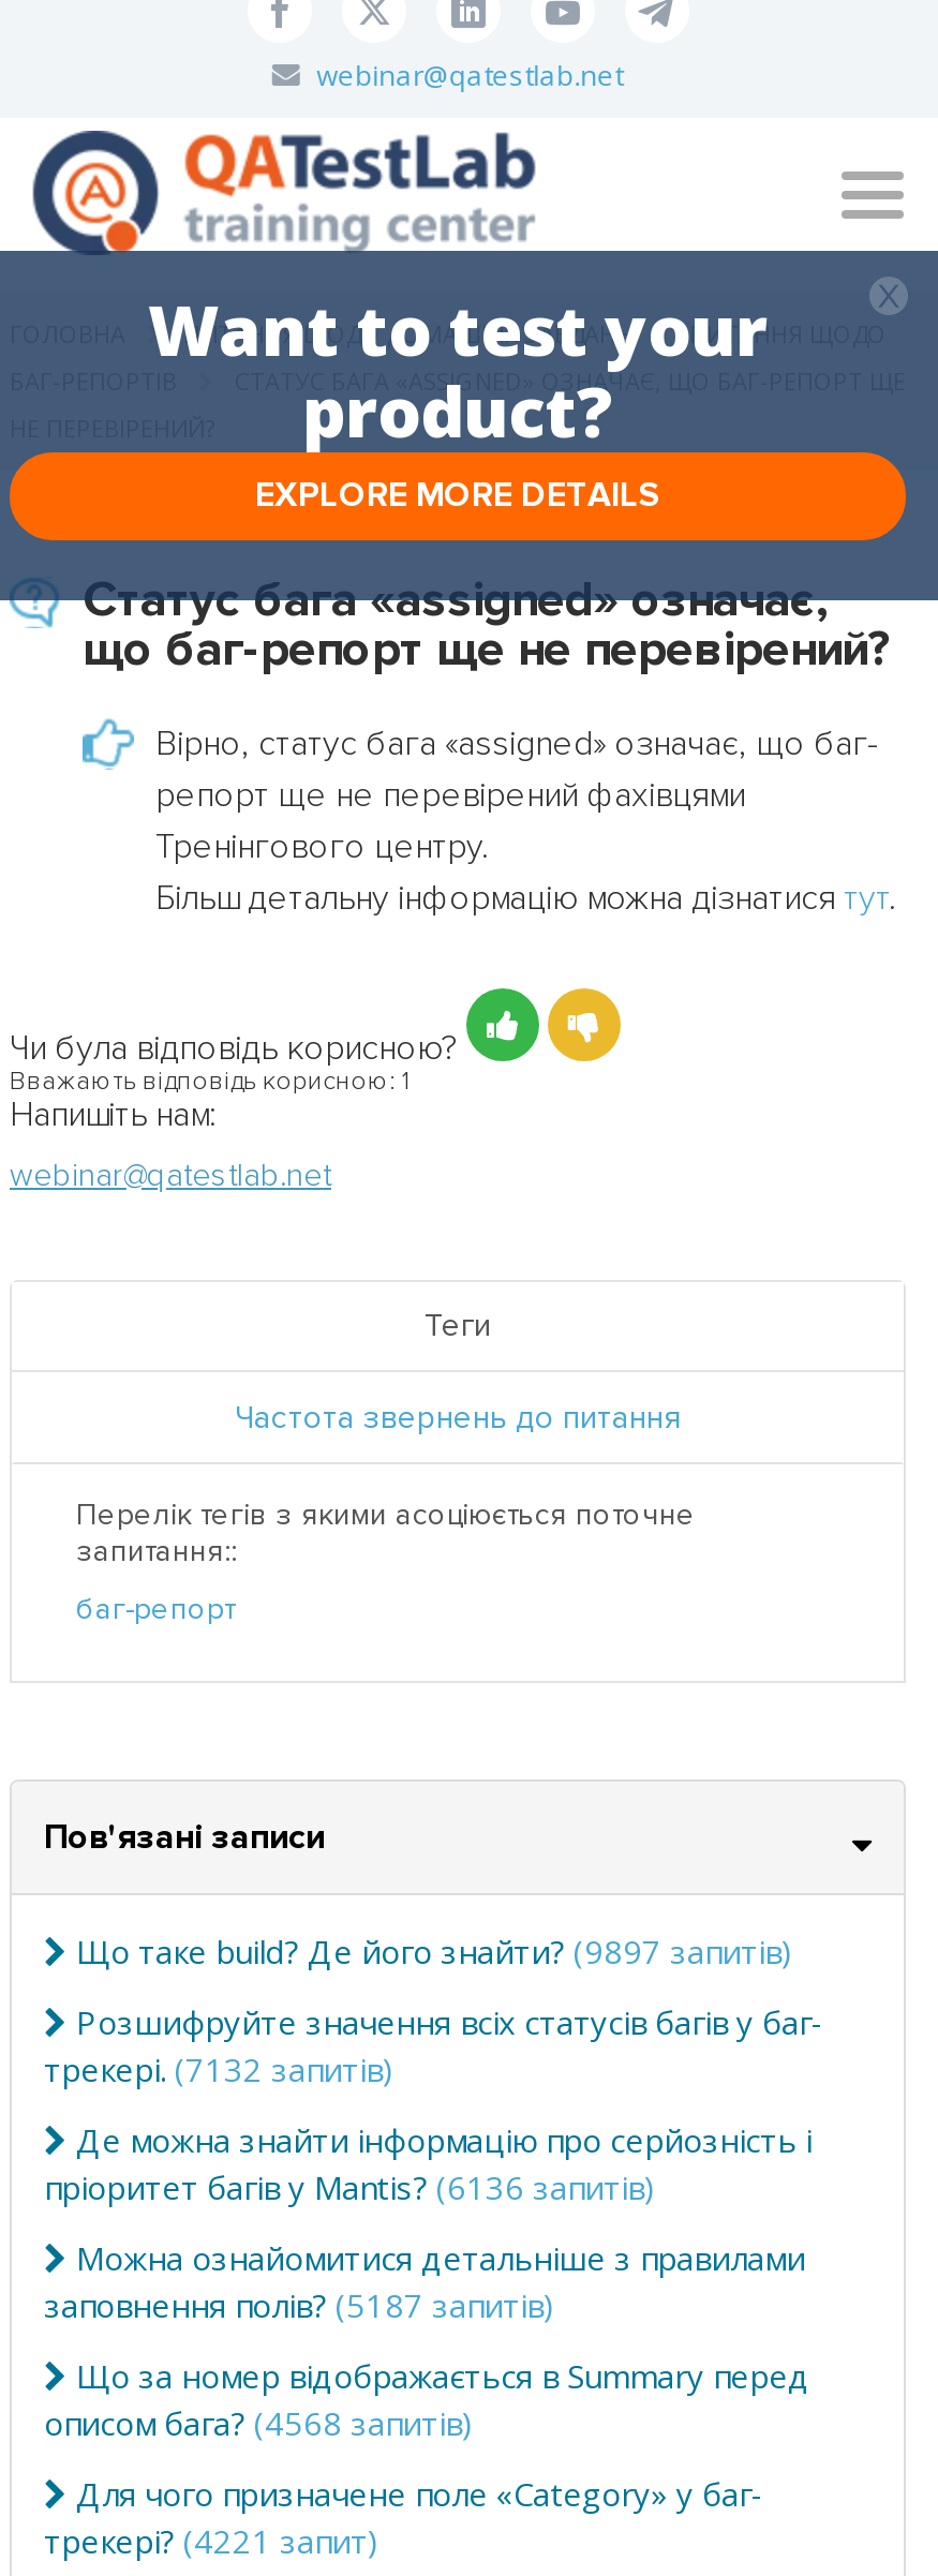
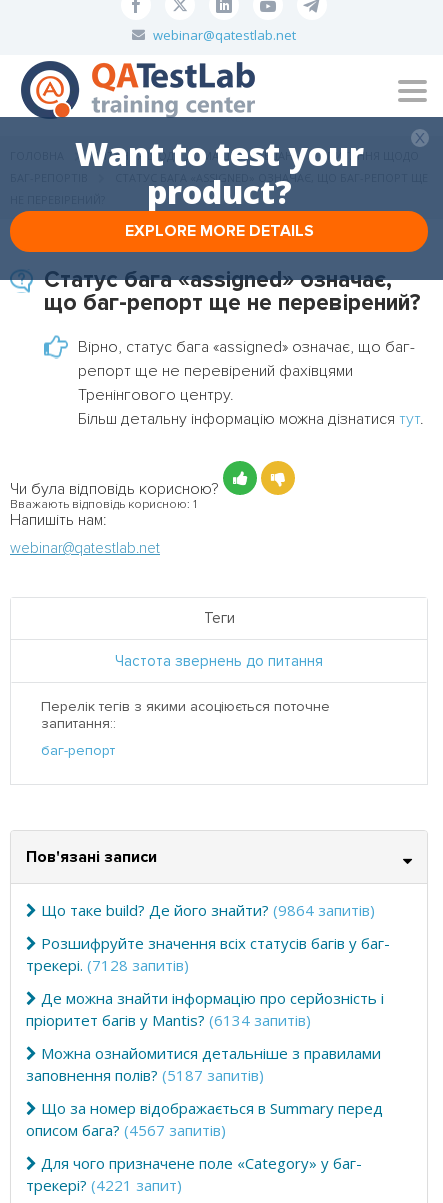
[76,1930,792,1972] Що таке build? Де його знайти? (9897 запитів) -> [41,900,375,920] Що таке build? Де його знайти? (9864 запитів)
[44,2048,393,2090] трекері. (7132 запитів) -> [26,955,189,975] трекері. (7128 запитів)
[44,2165,655,2208] пріоритет багів у Mantis? (6136 запитів) -> [26,1010,311,1030] пріоритет багів у Mantis? (6134 запитів)
[44,2401,473,2444] описом бага? (4568 запитів) -> [26,1120,226,1140] описом бага? (4567 запитів)

